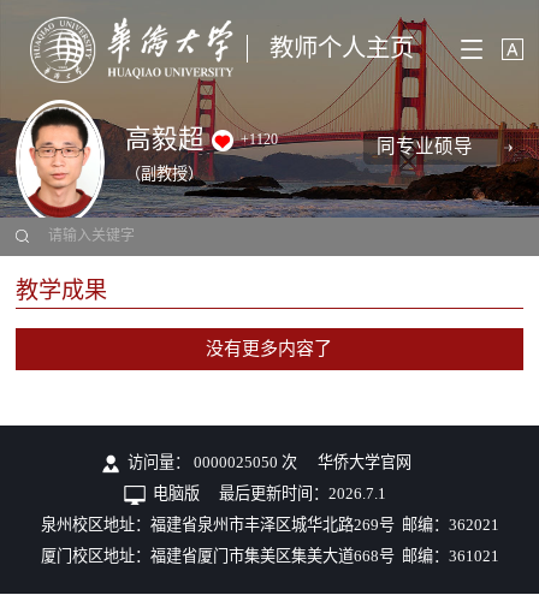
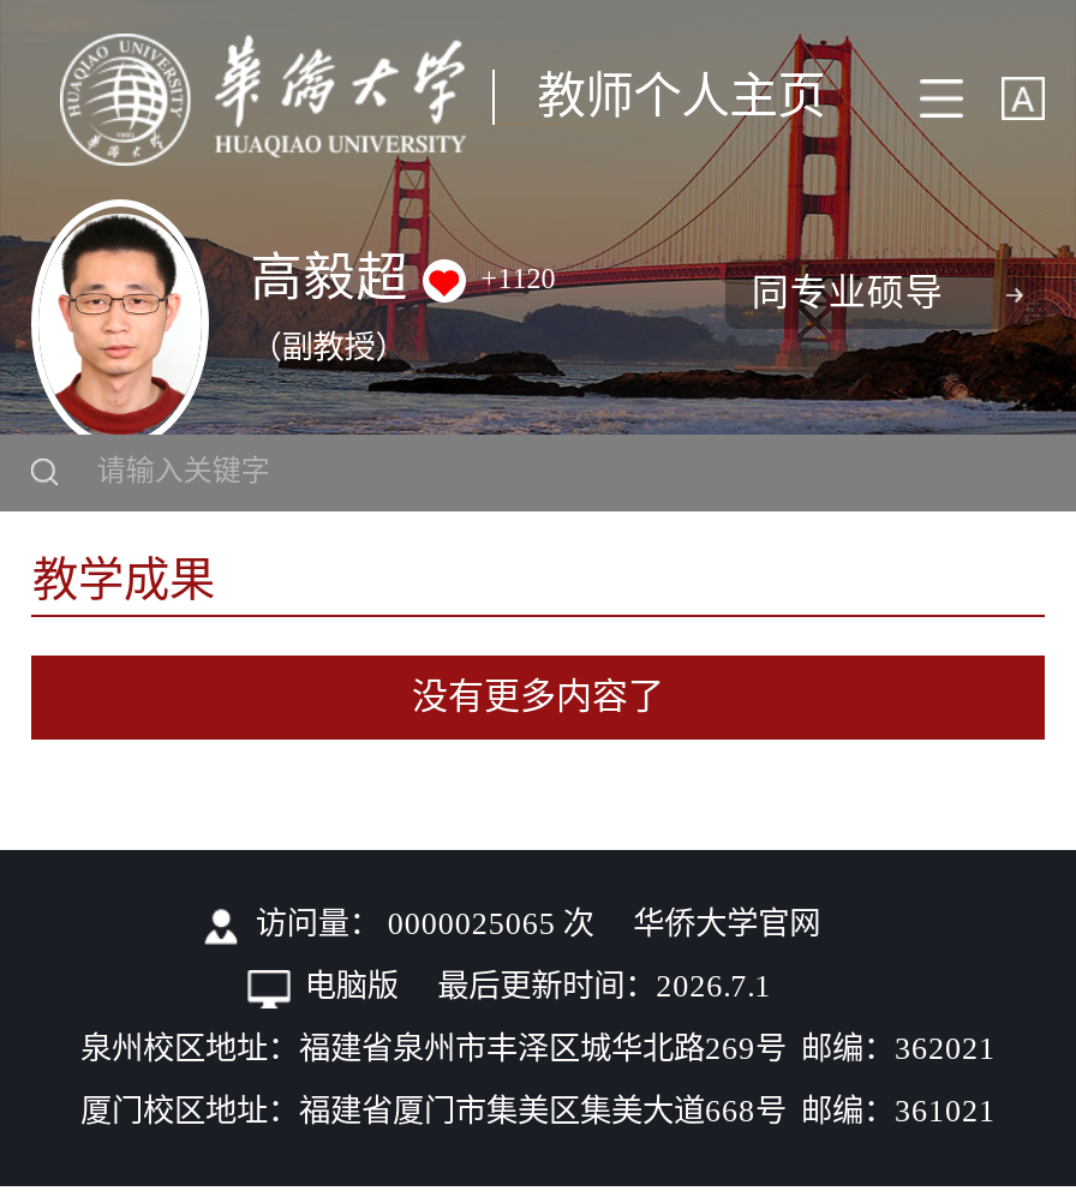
[128,453,411,471] 访问量：0000025050次 华侨大学官网 -> [256,905,820,941] 访问量：0000025065次 华侨大学官网

